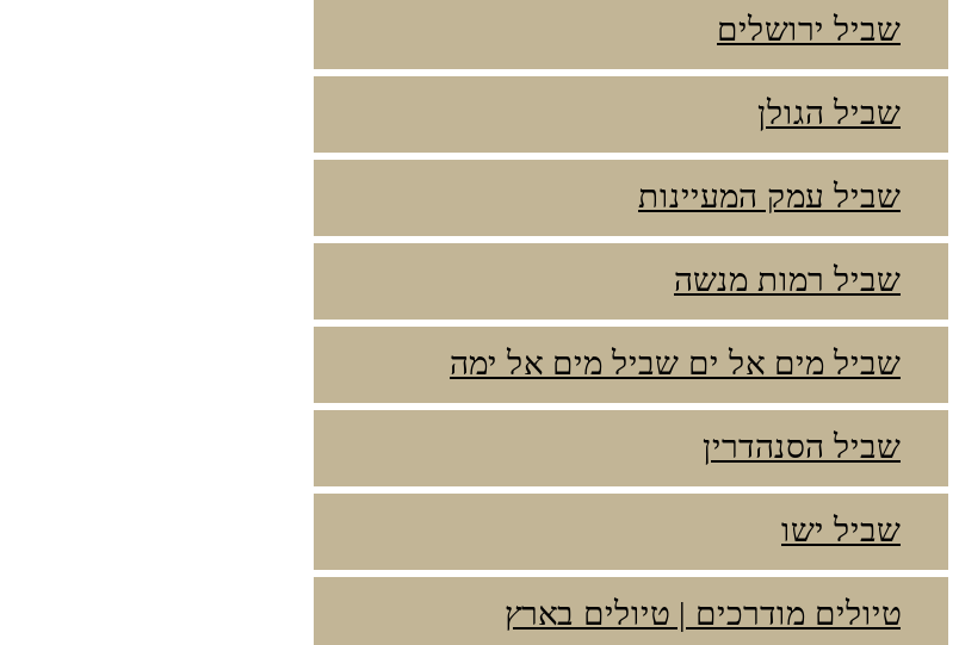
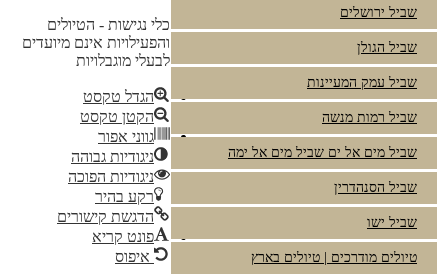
none -> [22,16,170,265] כלי נגישות - הטיולים | והפעילויות אינם מיועדים | לבעלי מוגבלויות | הגדל טקסט | הקטן טקסט | גווני אפור | ניגודיות גבוהה | ניגודיות הפוכה | רקע בהיר | הדגשת קישורים | פונט קריא | איפוס

